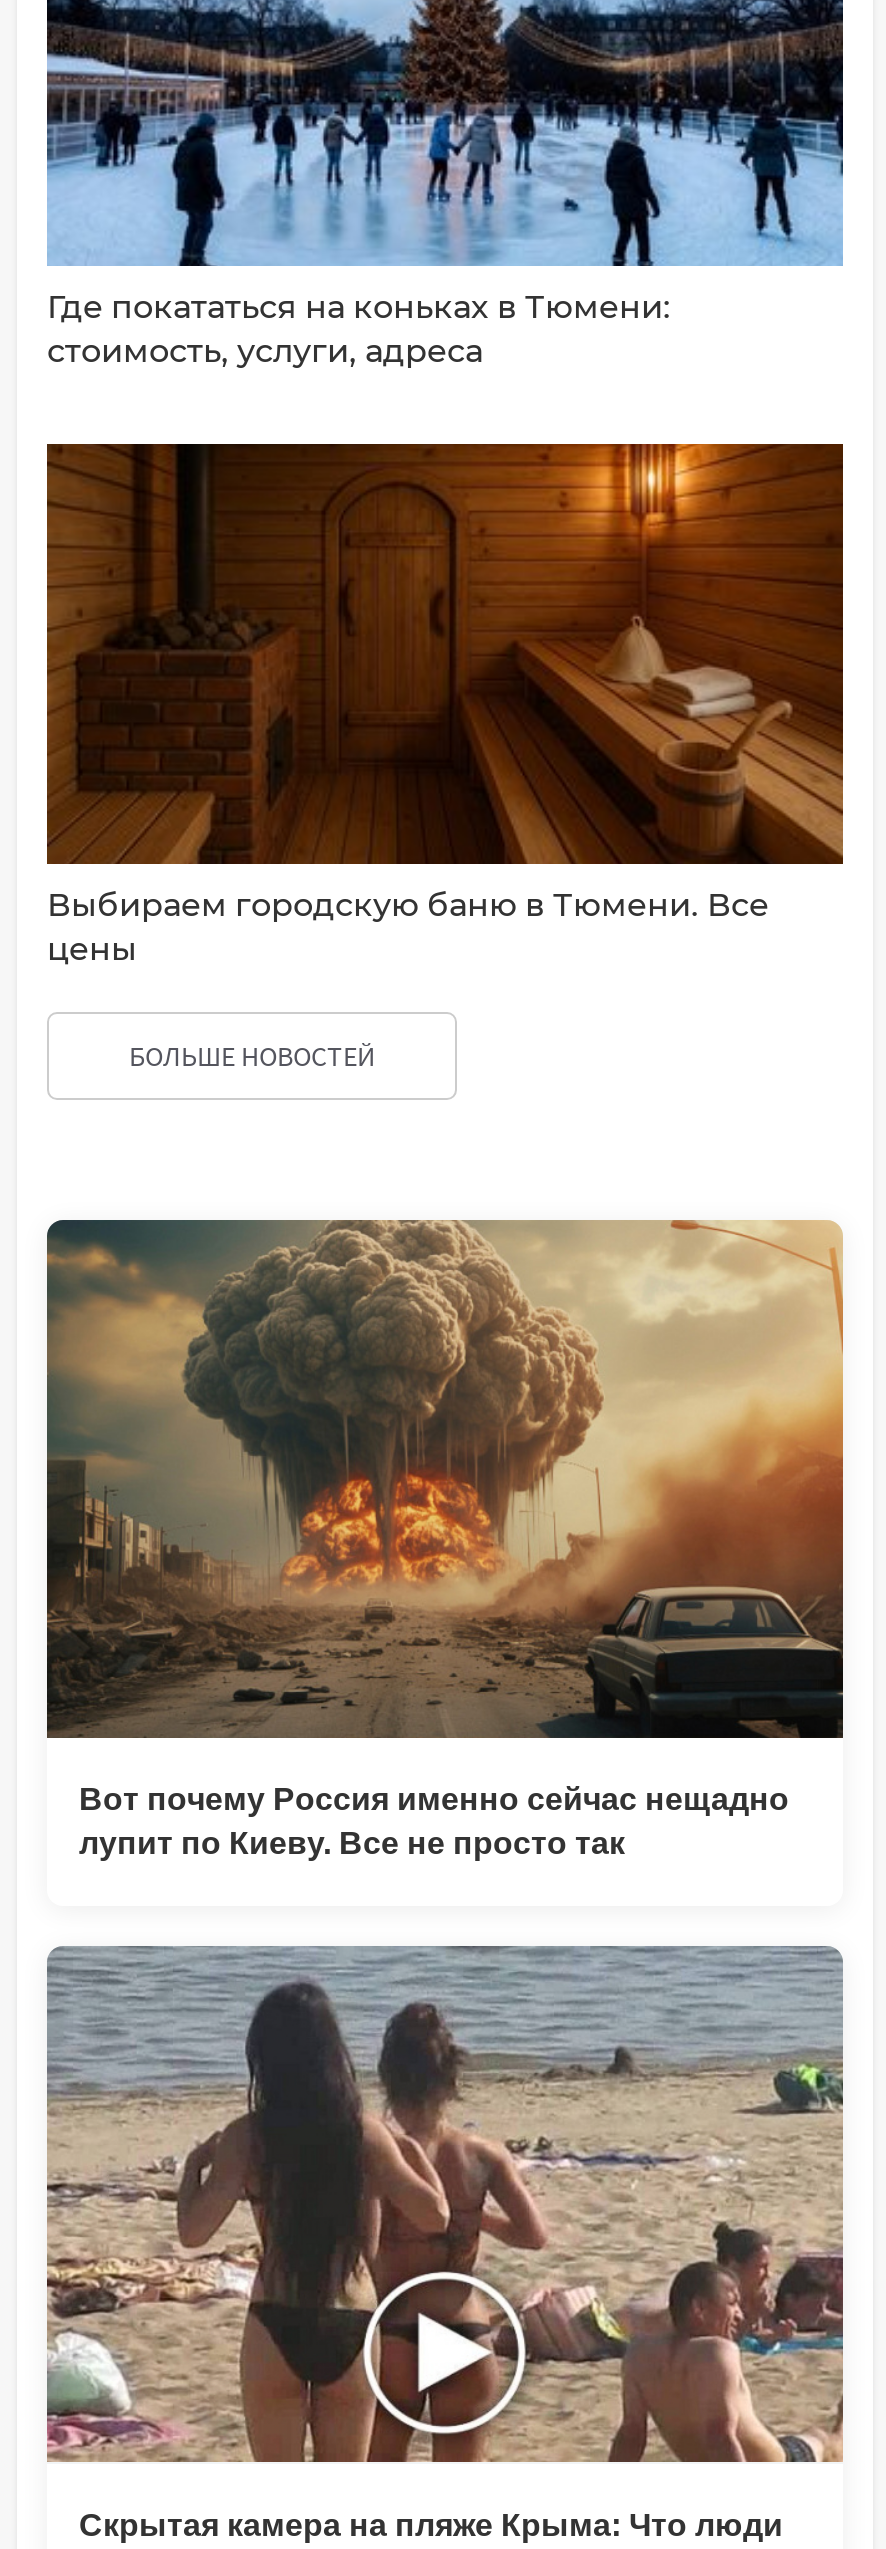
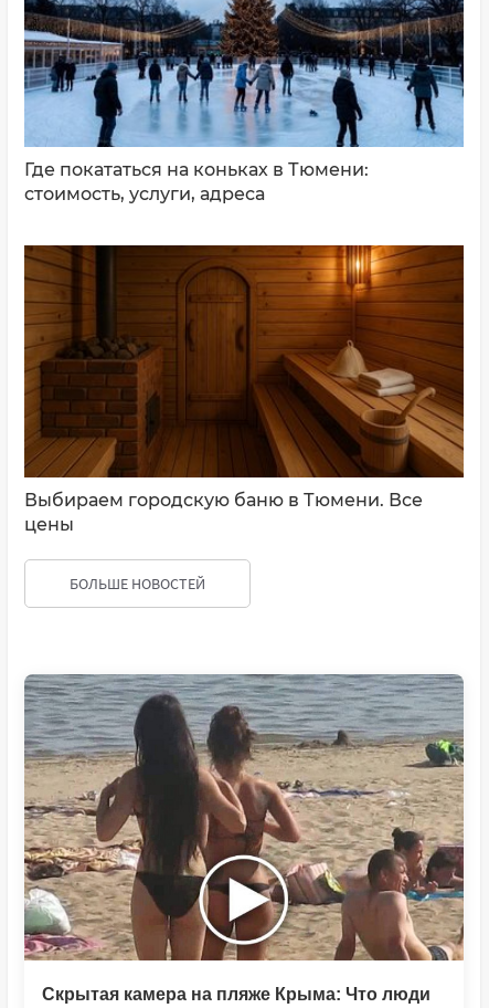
[45,1218,845,1860] [image] | Вот почему Россия именно сейчас нещадно | лупит по Киеву. Все не просто так -> none

